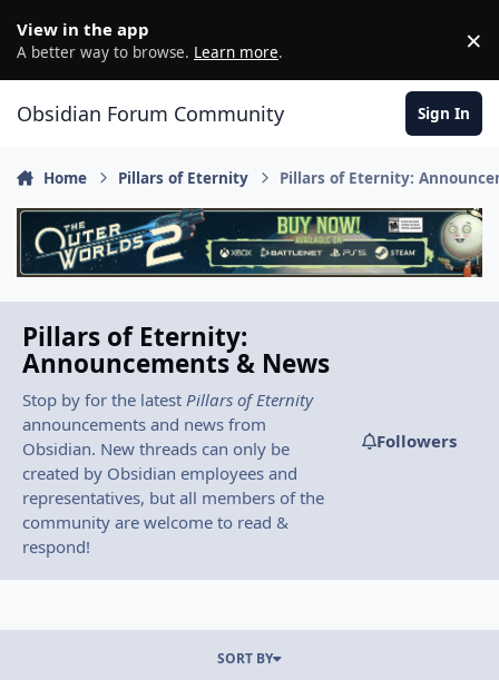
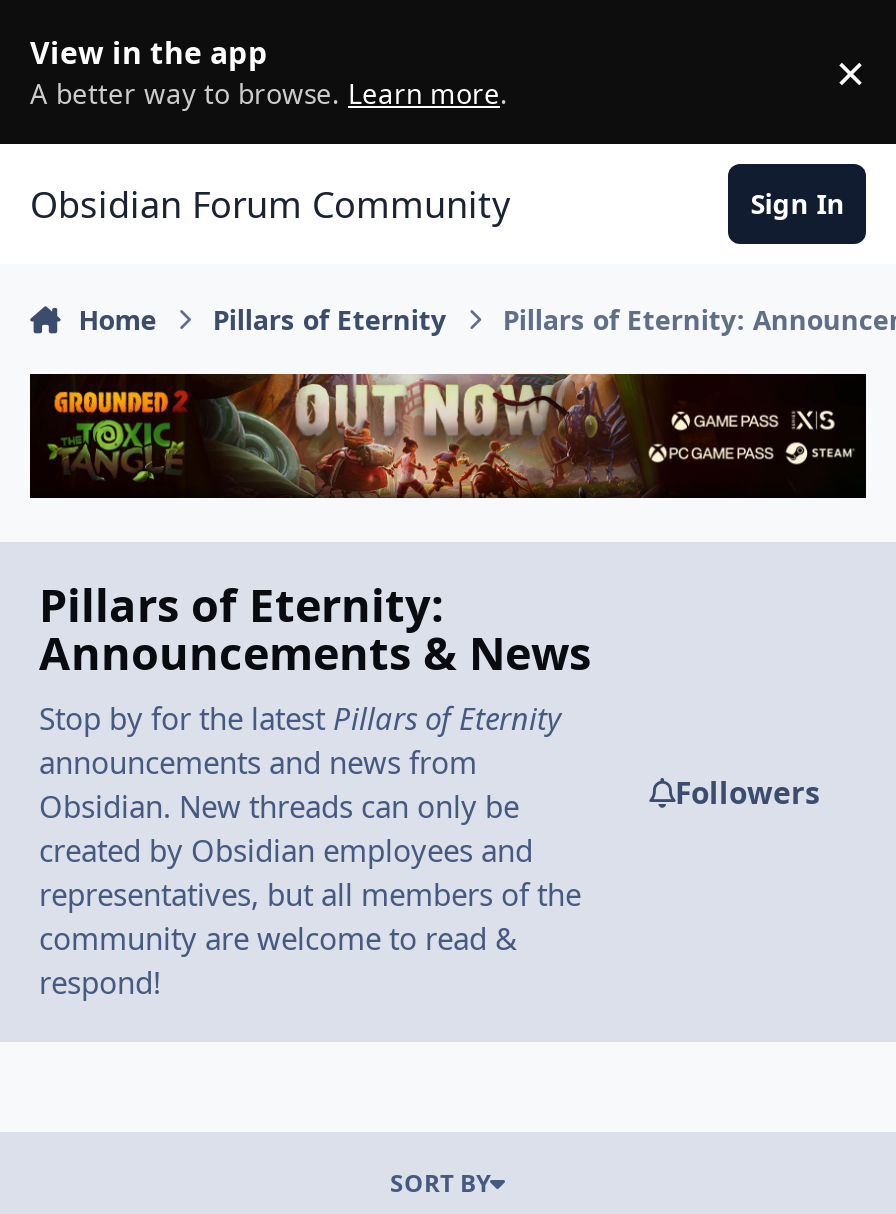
[17,207,483,278] [image] -> [32,372,868,500] [image]

